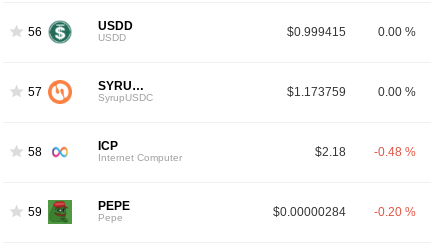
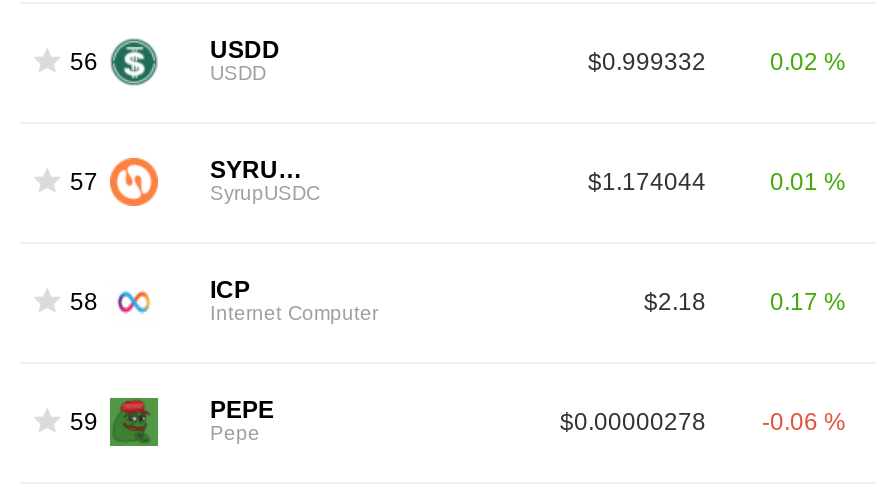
[287,25,346,39] $0.999415 -> [588,48,706,76] $0.999332
[378,25,416,39] 0.00 % -> [770,48,846,76] 0.02 %
[287,85,346,99] $1.173759 -> [588,168,706,196] $1.174044
[378,85,416,99] 0.00 % -> [770,168,846,196] 0.01 %
[374,145,416,159] -0.48 % -> [770,288,846,316] 0.17 %
[273,205,346,219] $0.00000284 -> [560,408,706,436] $0.00000278
[374,205,416,219] -0.20 % -> [762,408,846,436] -0.06 %

